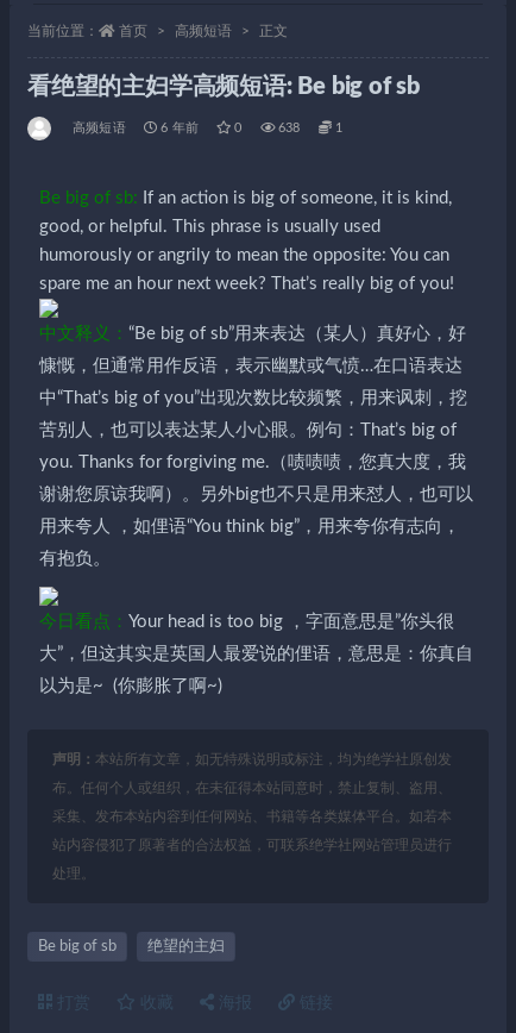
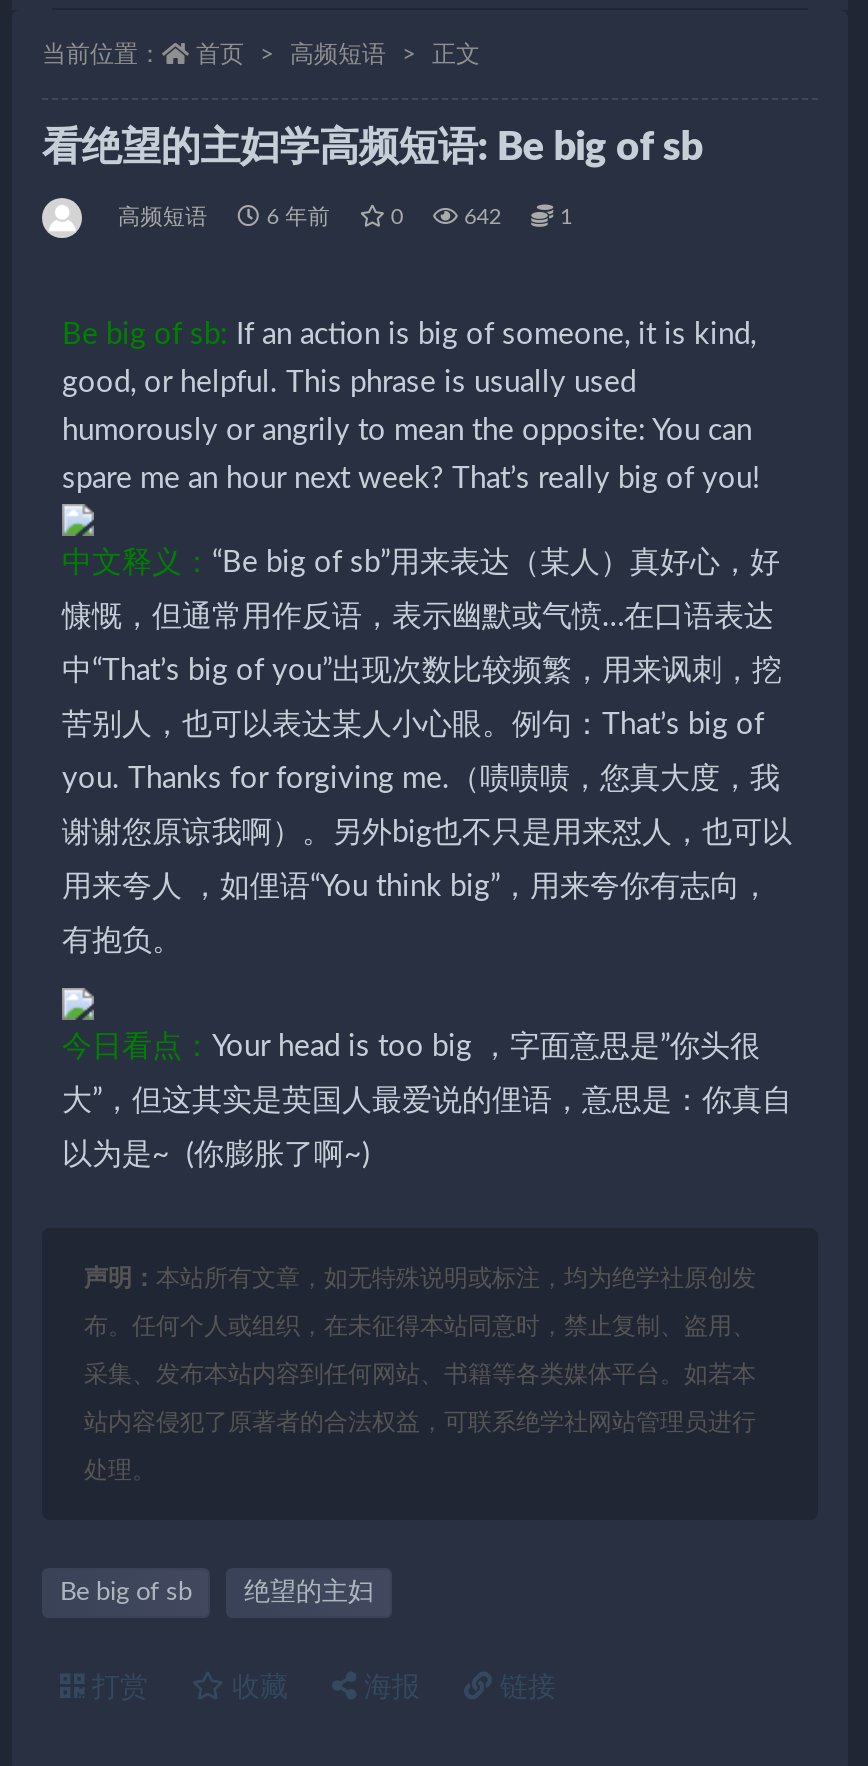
[274,122,300,135] 638 -> [458,207,501,229] 642

